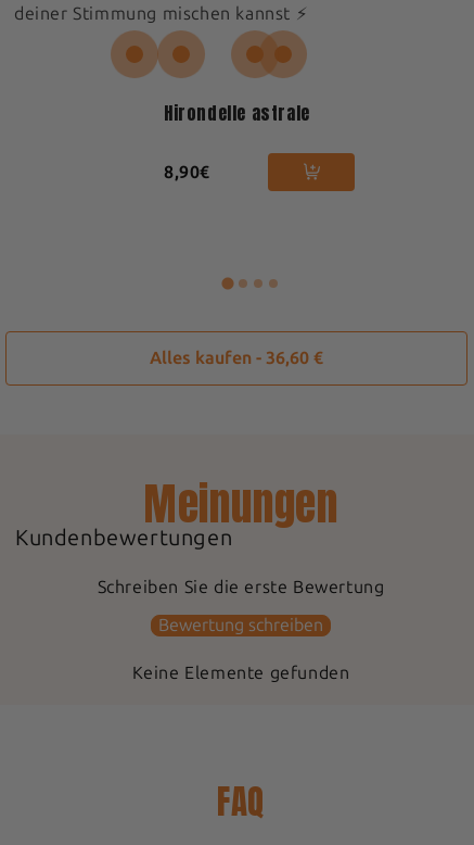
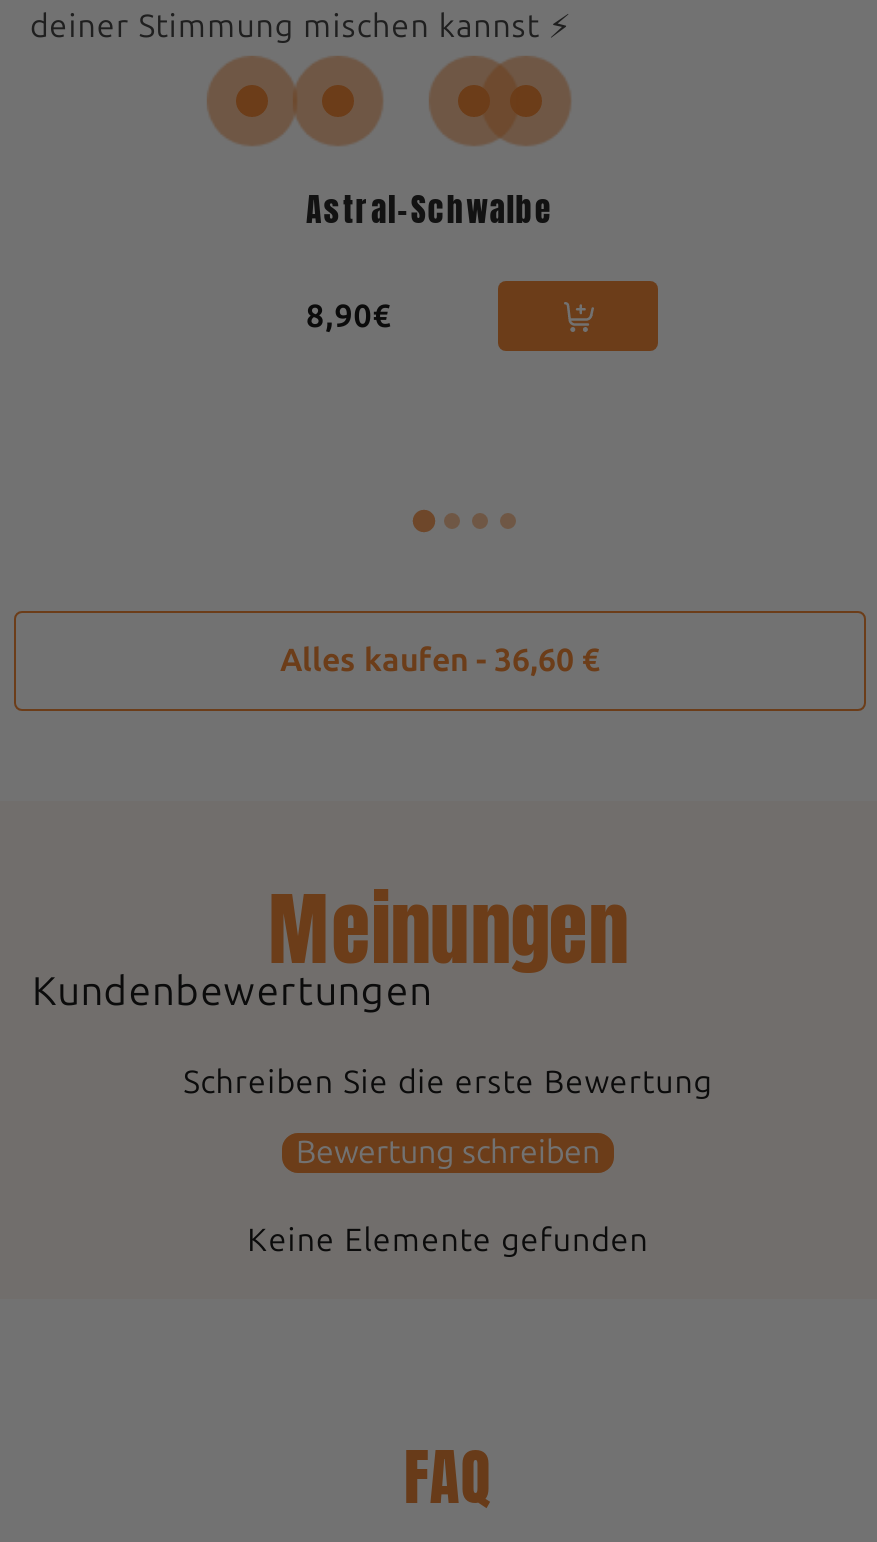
[164,100,310,126] Hirondelle astrale -> [306,184,552,232] Astral-Schwalbe

